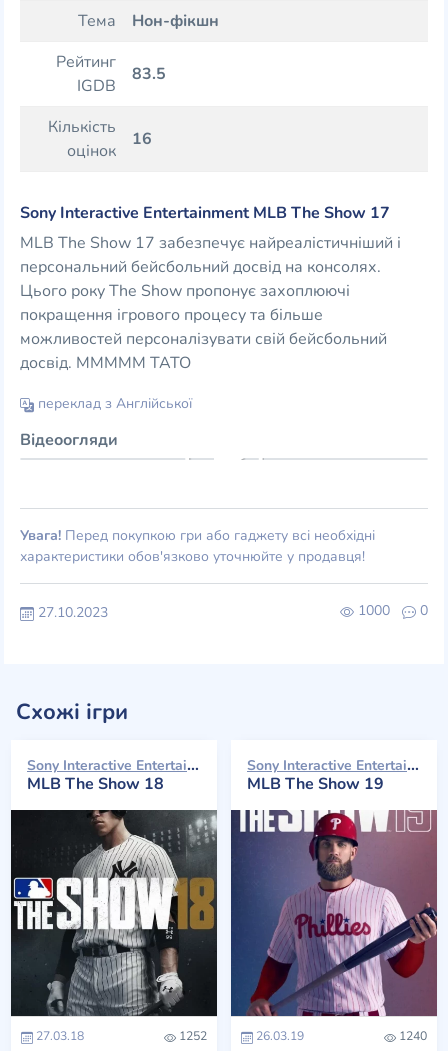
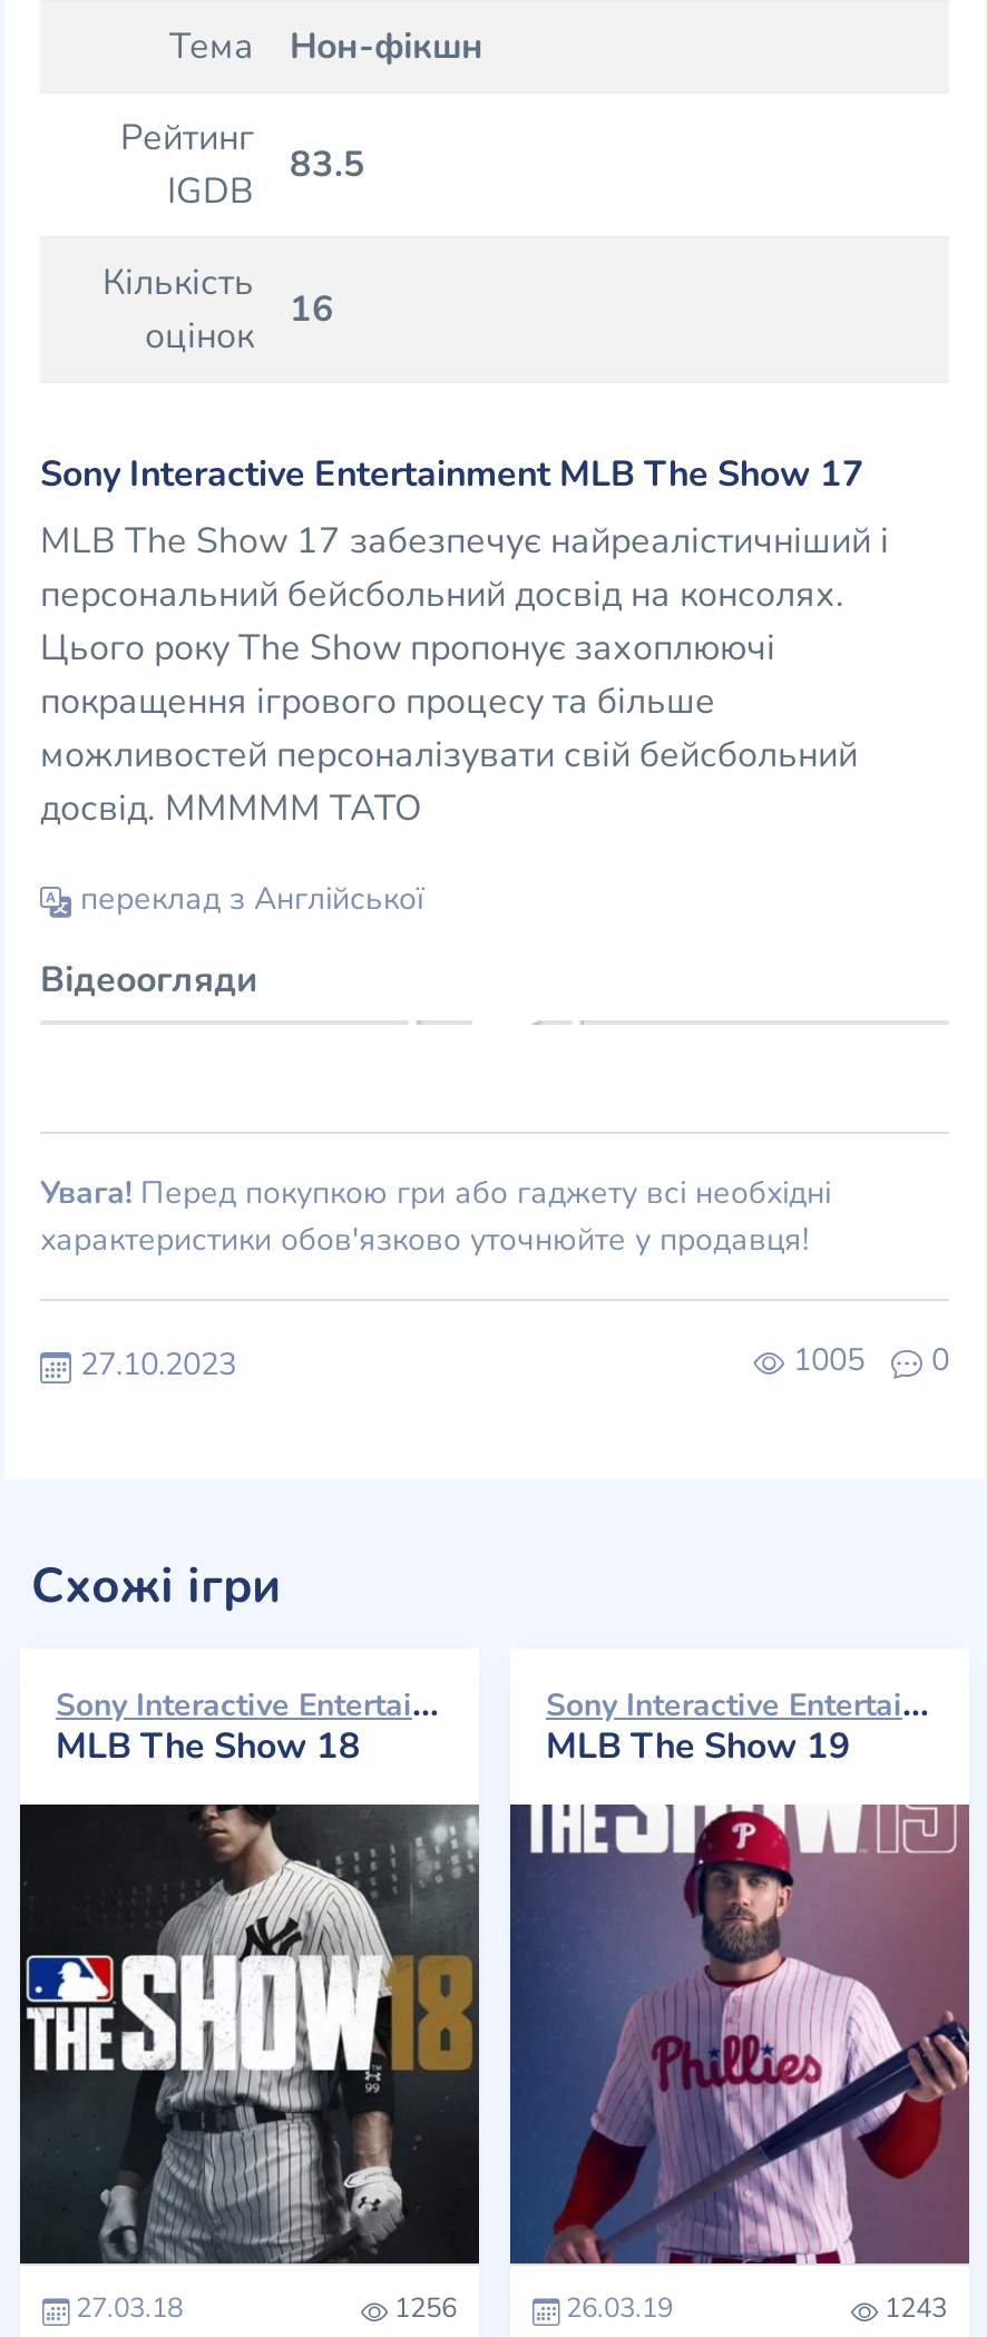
[354,601,428,620] 1000 0 -> [784,1339,949,1381] 1005 0
[176,1028,207,1044] 1252 -> [388,2291,457,2326] 1256
[396,1028,427,1044] 1240 -> [878,2291,947,2326] 1243

